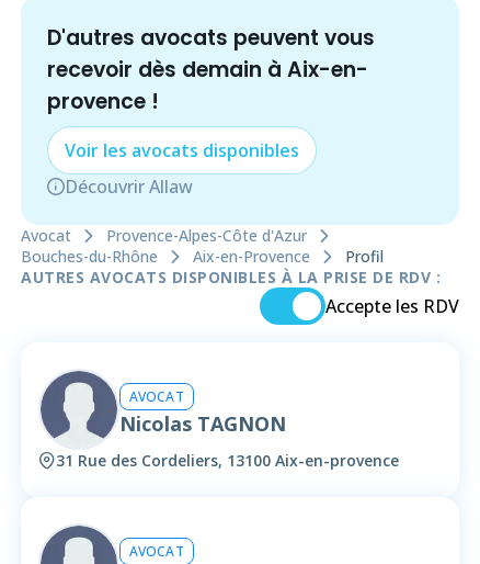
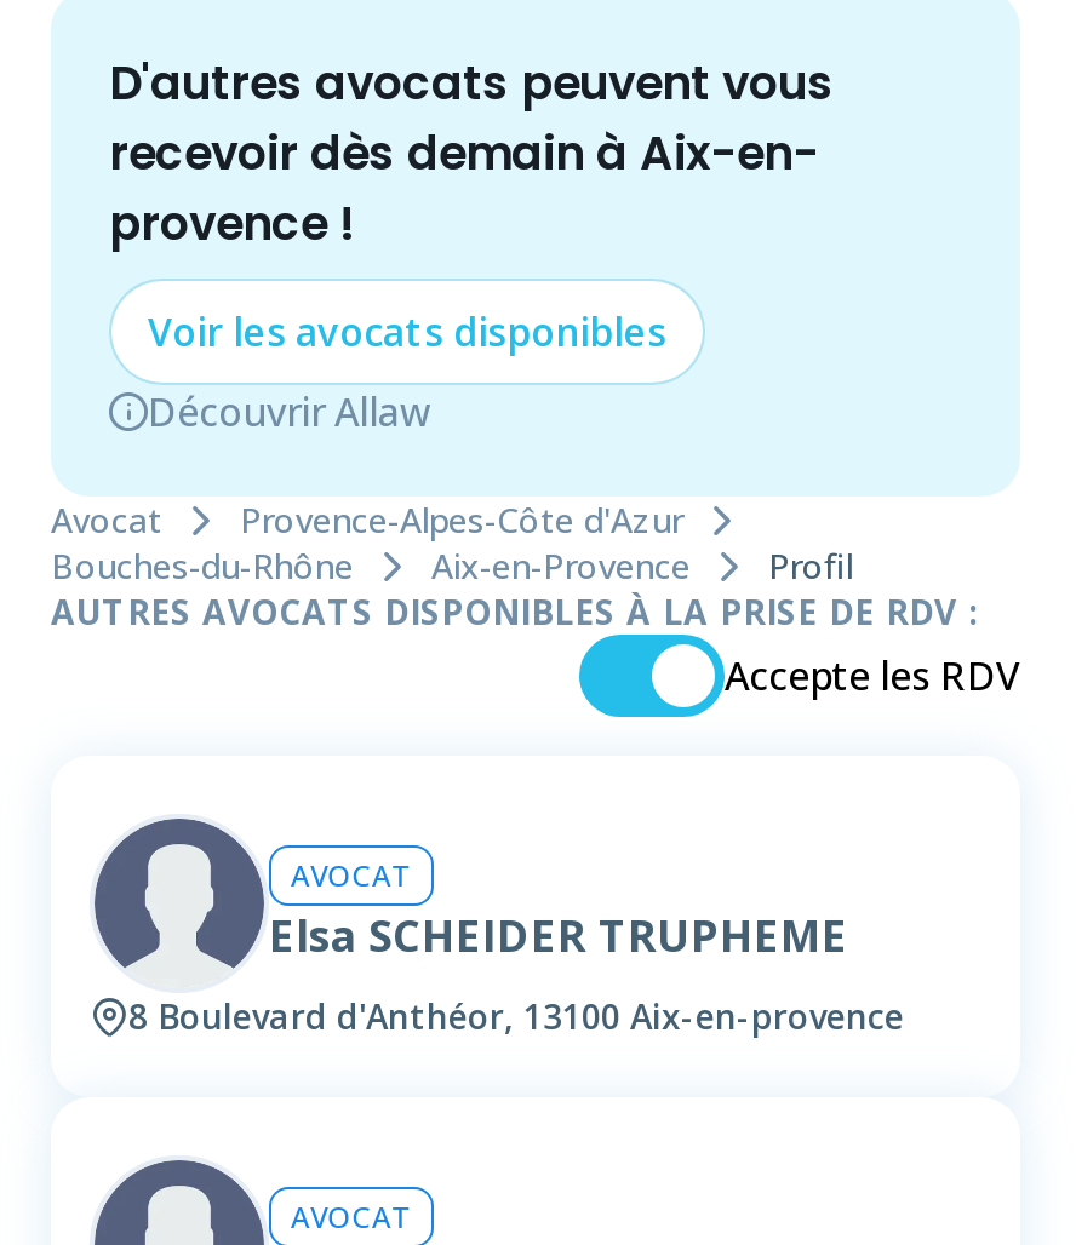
[119,410,286,437] Nicolas TAGNON -> [269,906,848,964] Elsa SCHEIDER TRUPHEME
[56,450,399,471] 31 Rue des Cordeliers, 13100 Aix-en-provence -> [128,994,904,1040] 8 Boulevard d'Anthéor, 13100 Aix-en-provence

